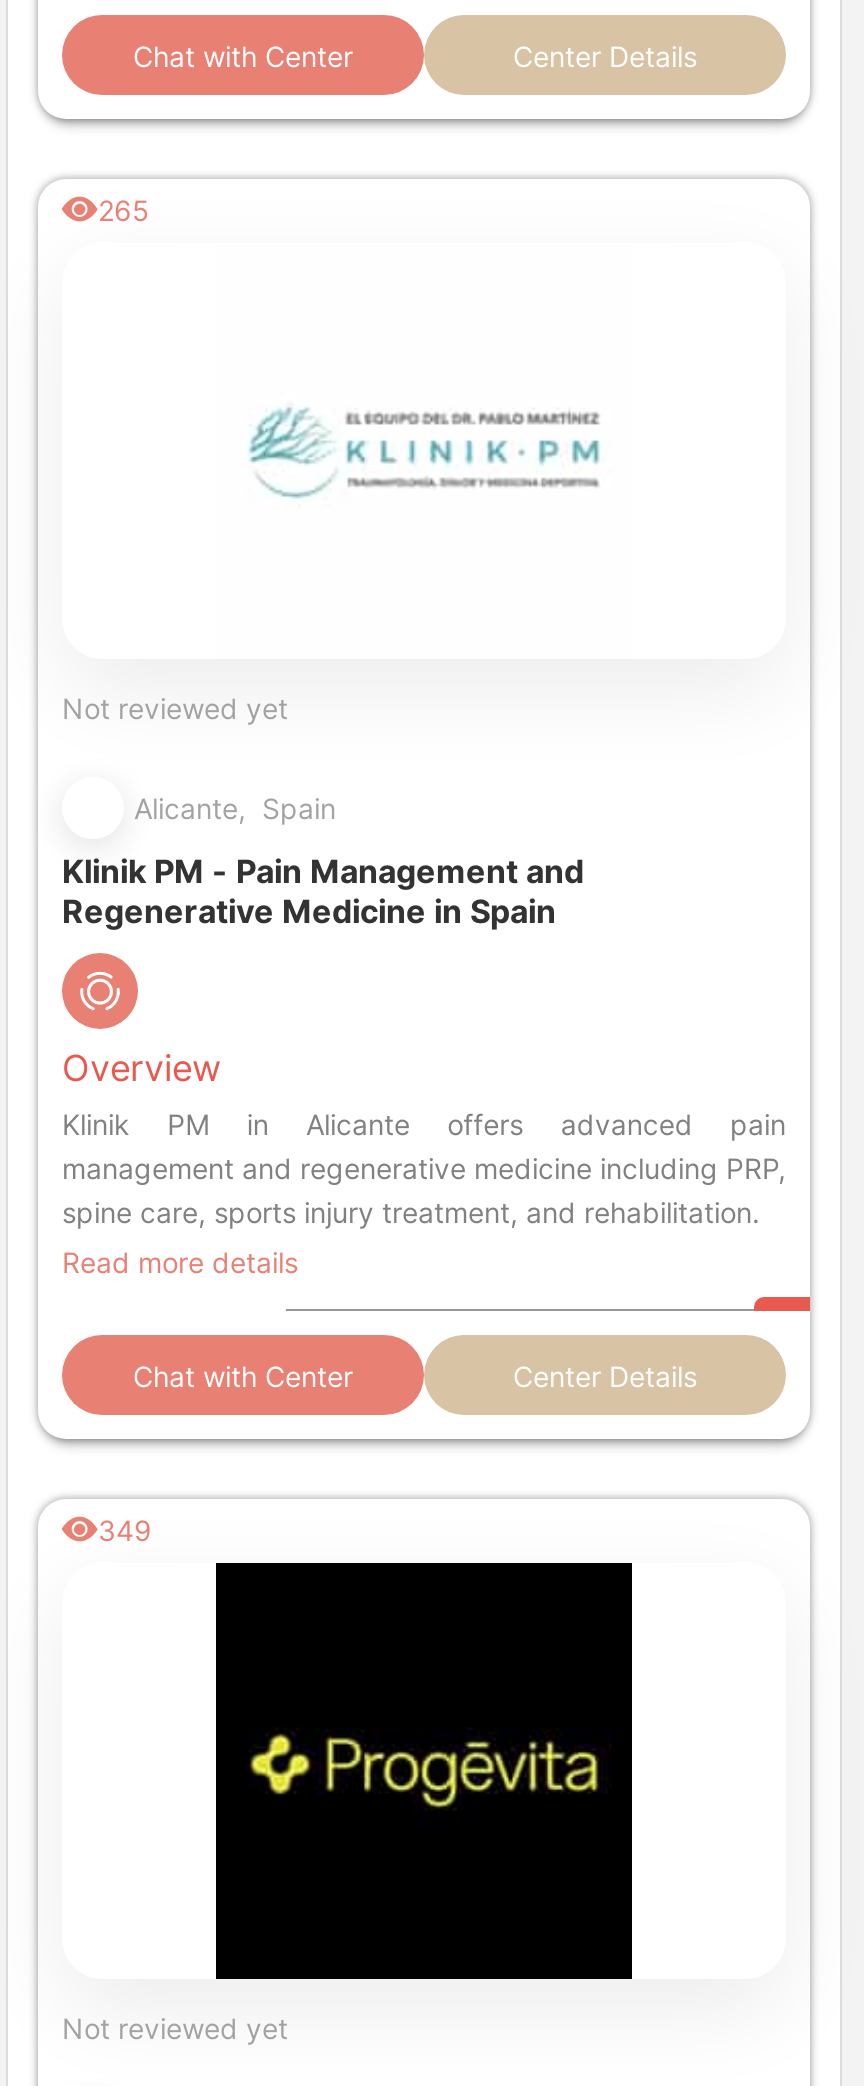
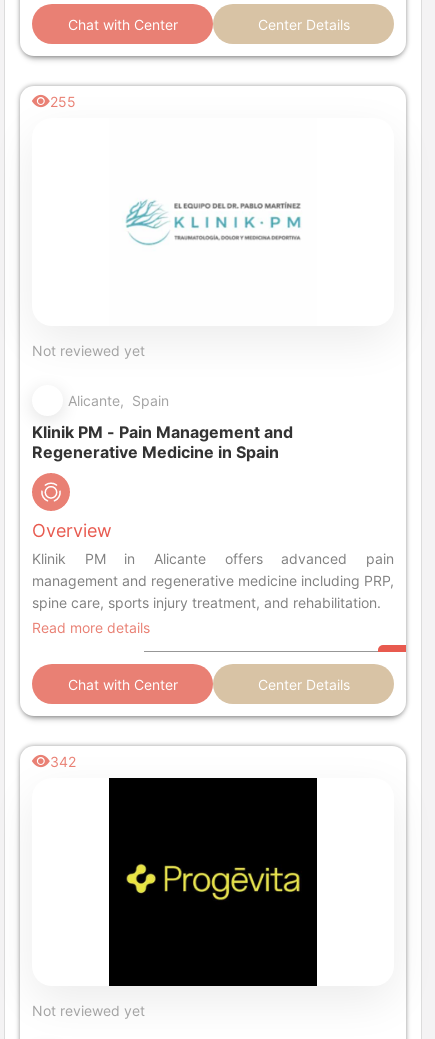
[98,193,150,227] 265 -> [50,93,76,110] 255
[98,1513,152,1547] 349 -> [50,753,76,770] 342

